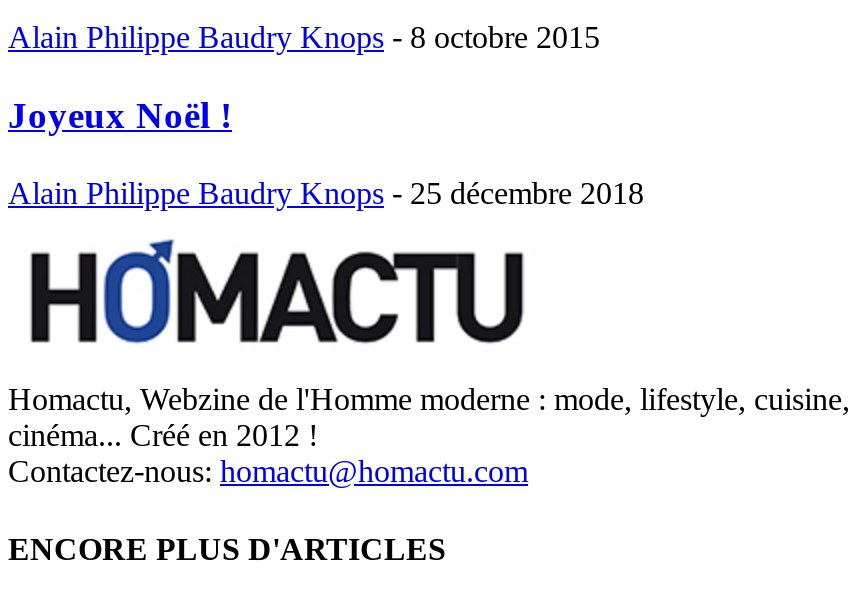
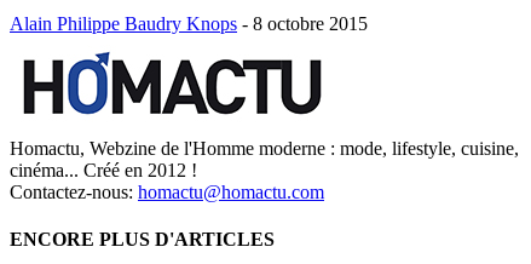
[8,94,644,210] Joyeux Noël ! | Alain Philippe Baudry Knops - 25 décembre 2018 -> none

